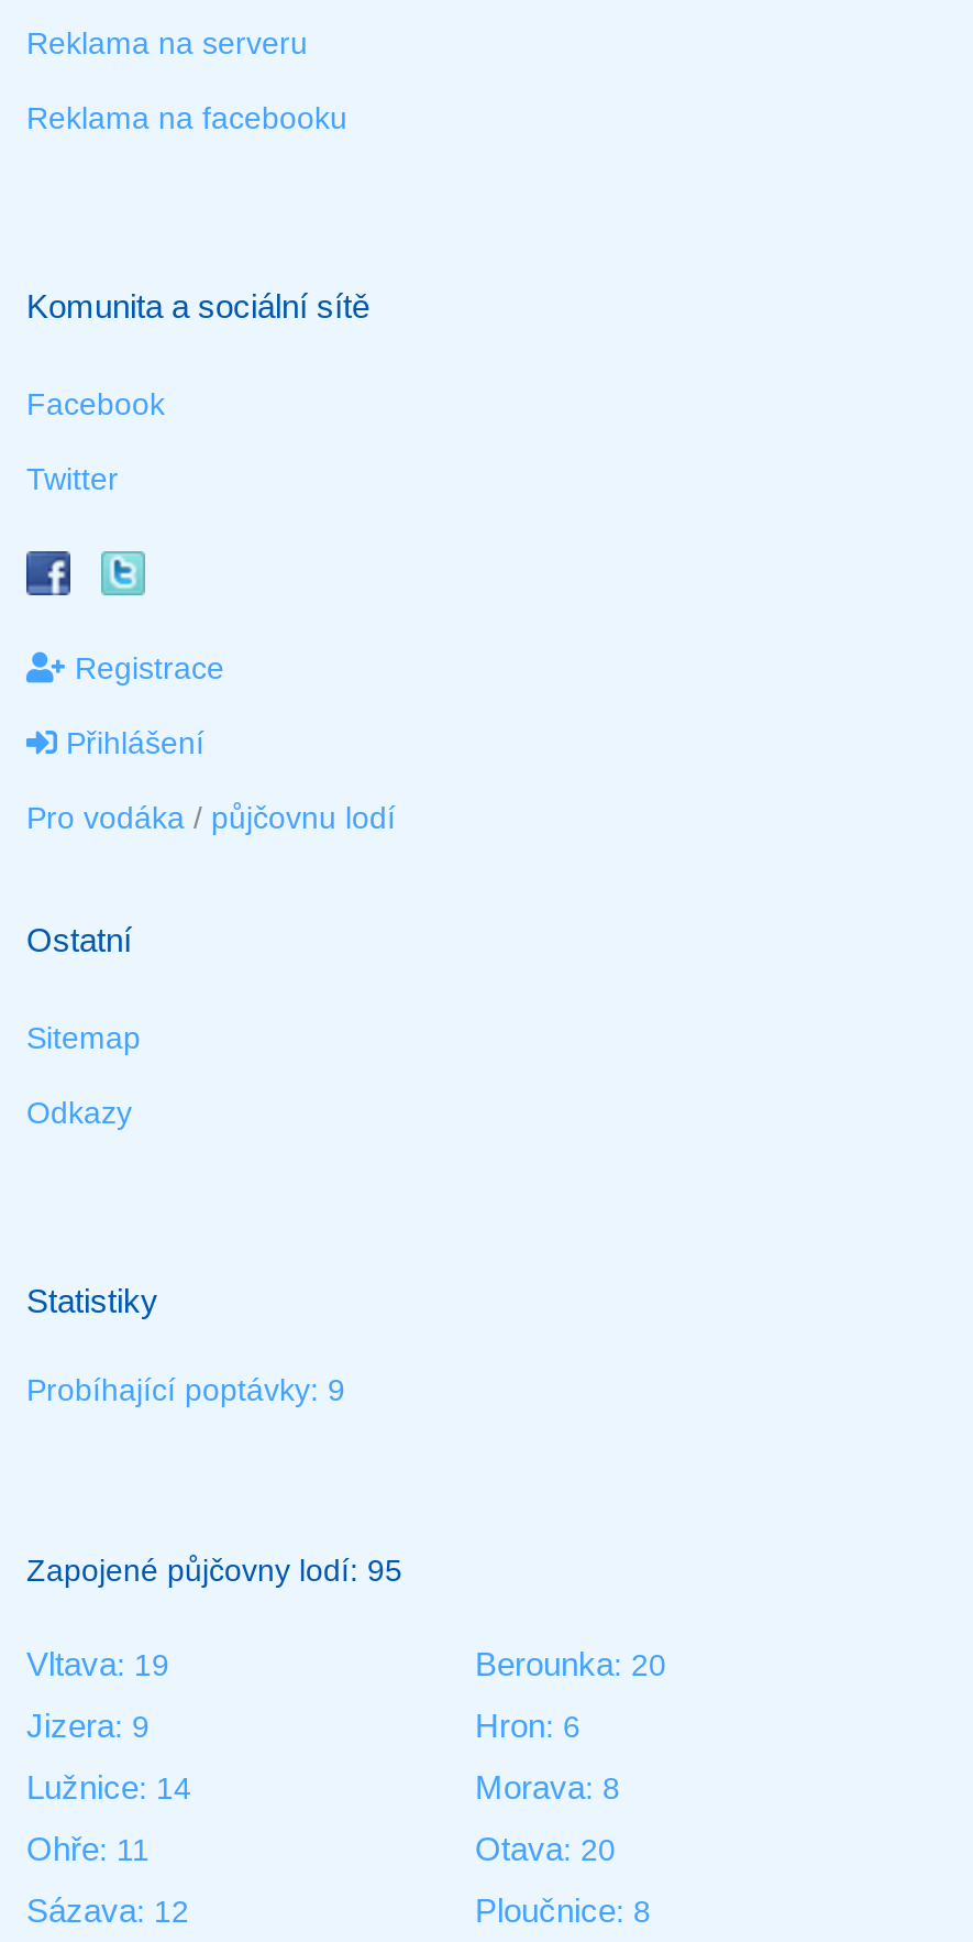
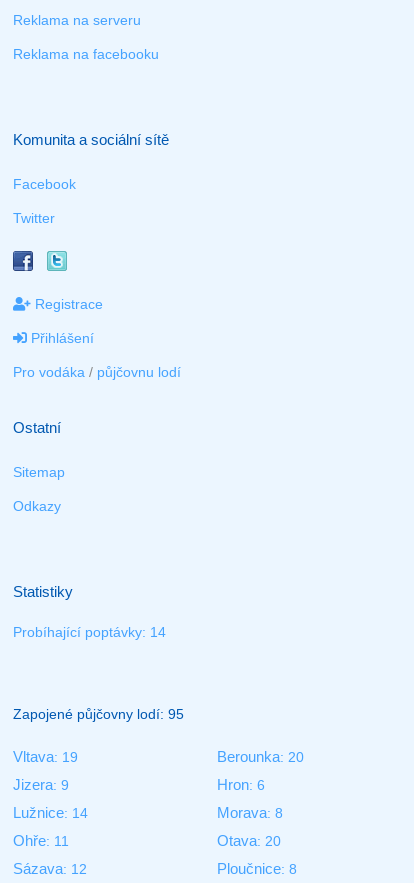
[26,1372,345,1407] Probíhající poptávky: 9 -> [13,624,166,640] Probíhající poptávky: 14

